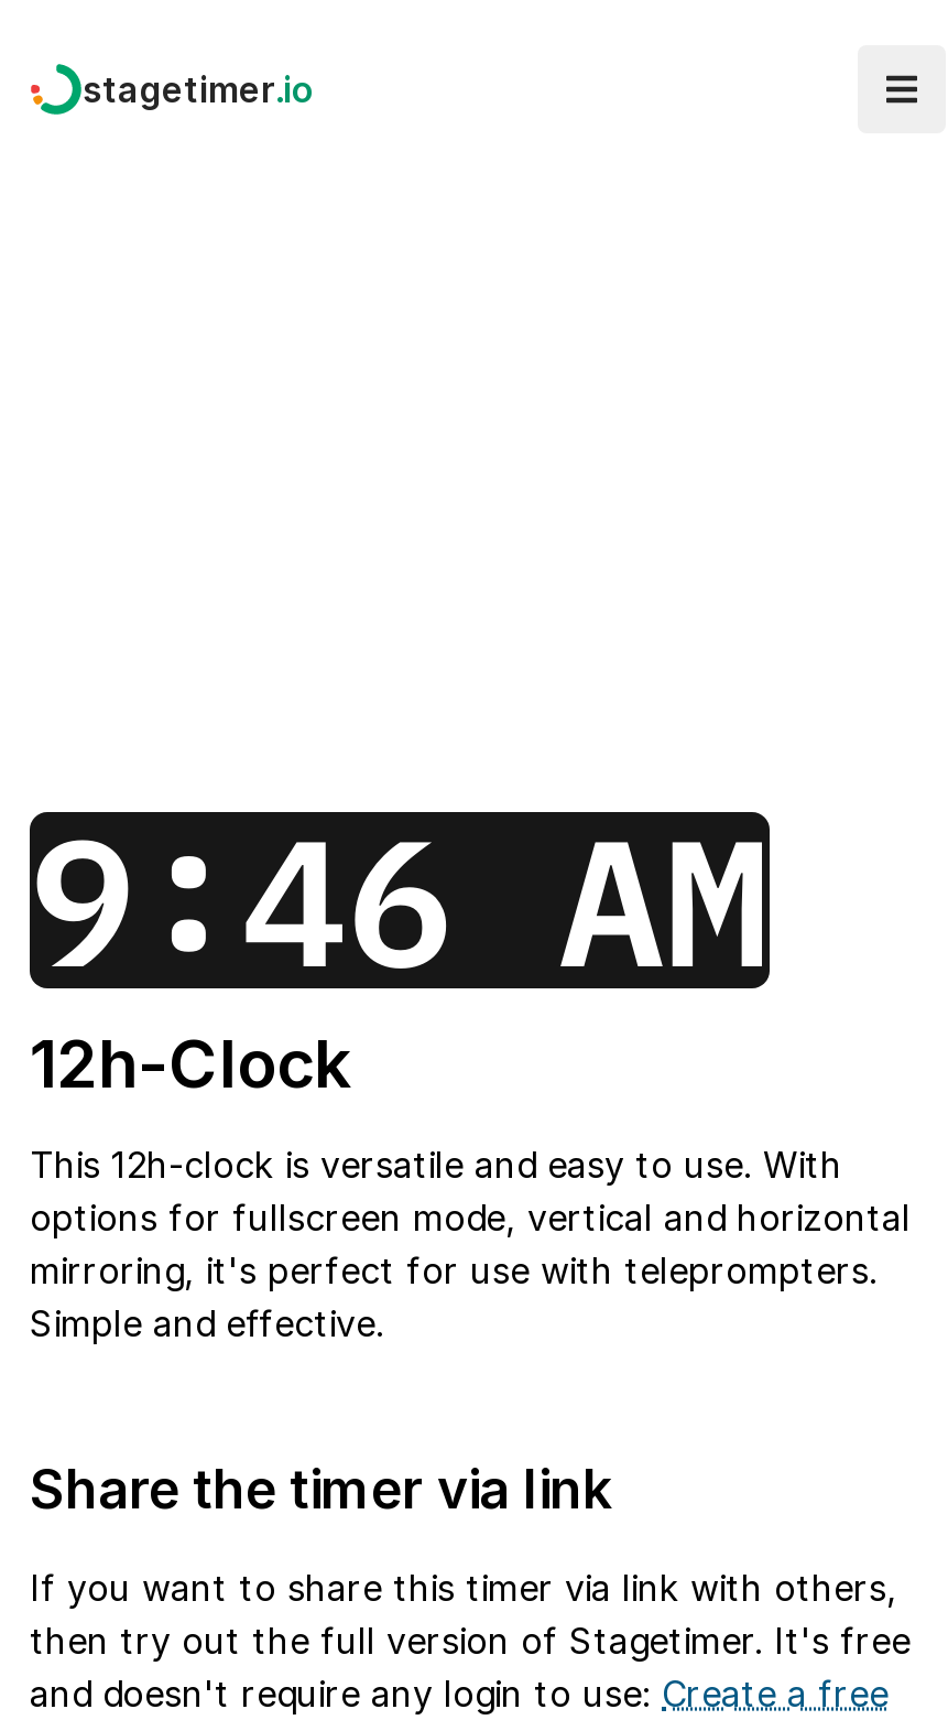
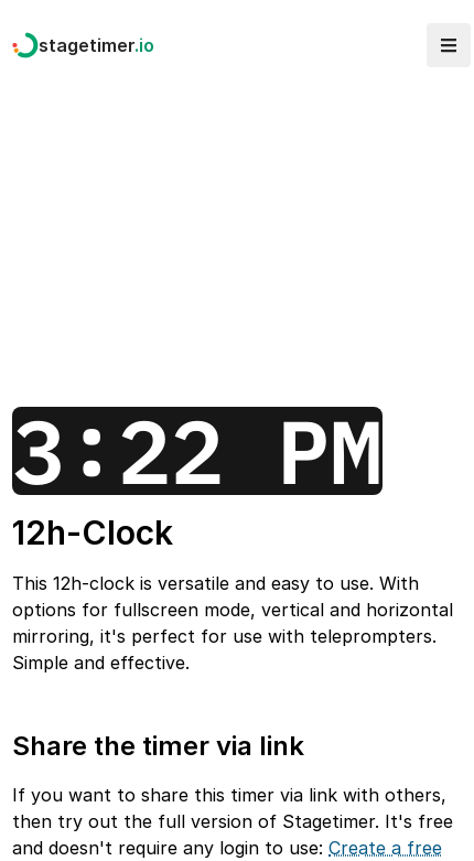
[30,783,770,1015] 9:46 AM -> [12,392,383,508] 3:22 PM

